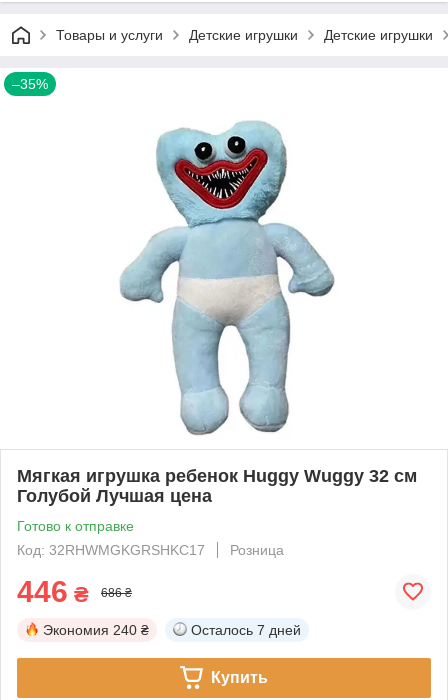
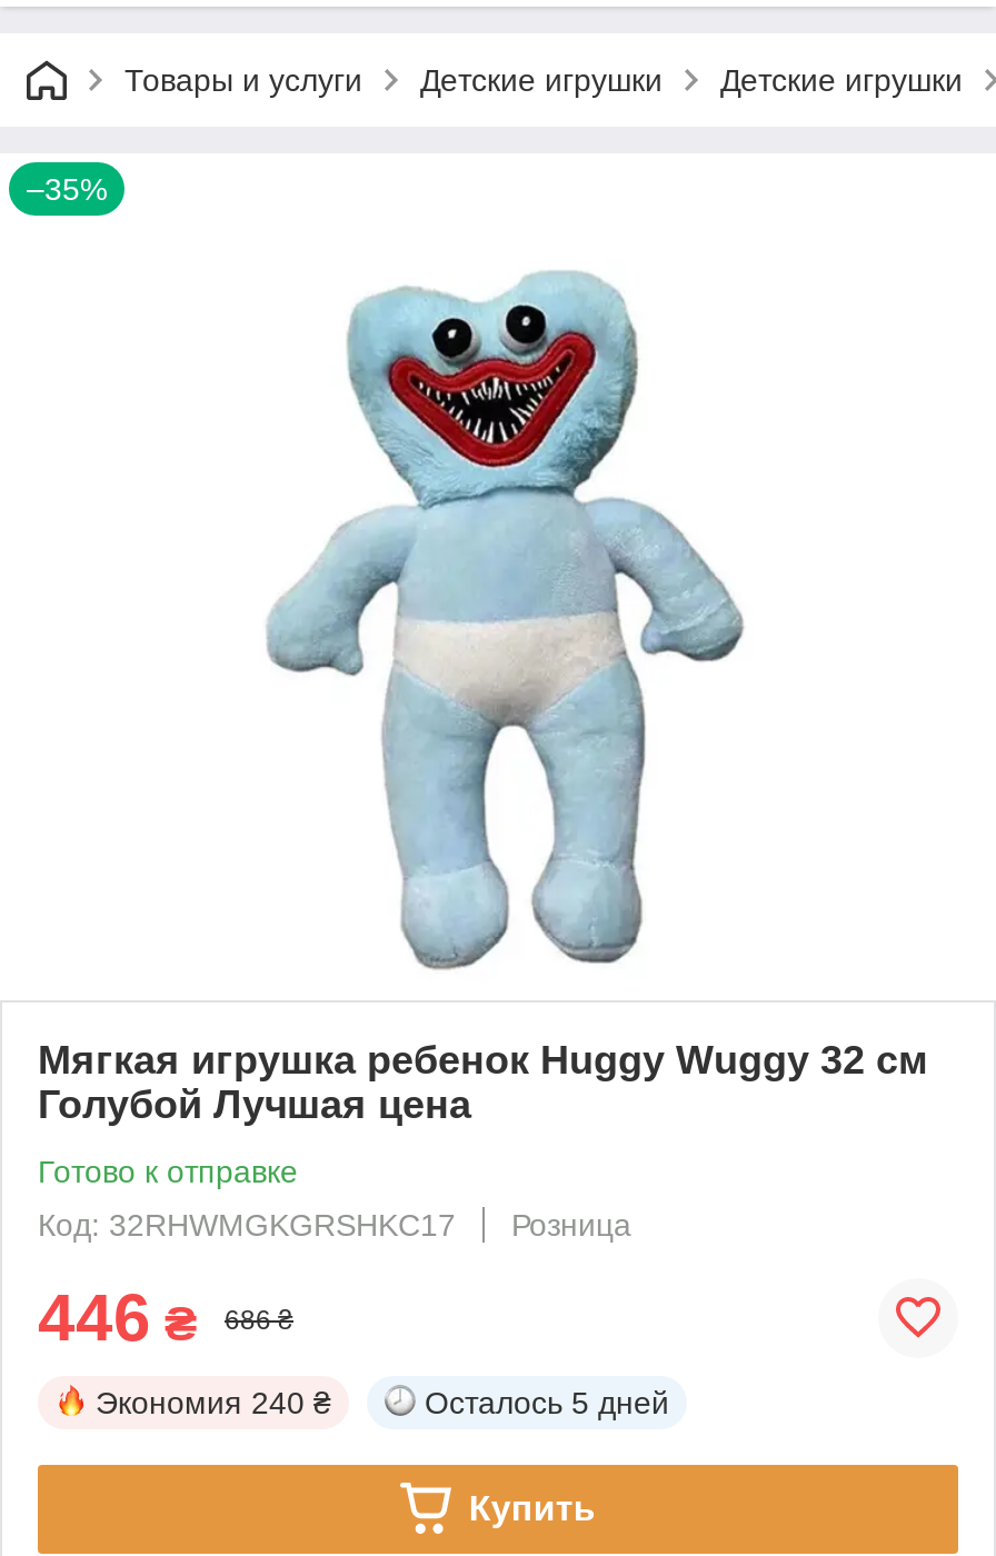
[191,622,301,638] Осталось 7 дней -> [425,1384,669,1420] Осталось 5 дней

